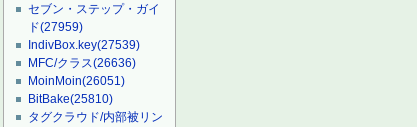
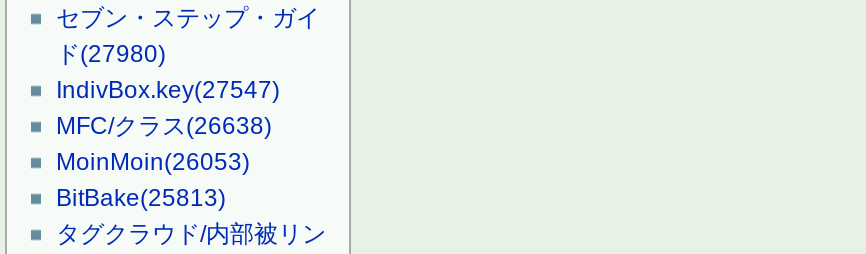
[28,20,83,34] ド(27959) -> [56,40,166,68] ド(27980)
[28,38,140,52] IndivBox.key(27539) -> [56,76,280,104] IndivBox.key(27547)
[28,56,136,70] MFC/クラス(26636) -> [56,112,272,140] MFC/クラス(26638)
[28,74,125,88] MoinMoin(26051) -> [56,148,250,176] MoinMoin(26053)
[28,92,113,106] BitBake(25810) -> [56,184,226,212] BitBake(25813)

